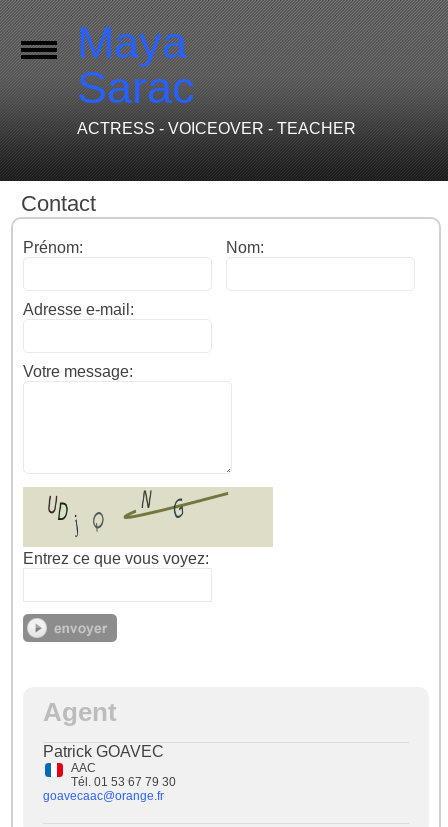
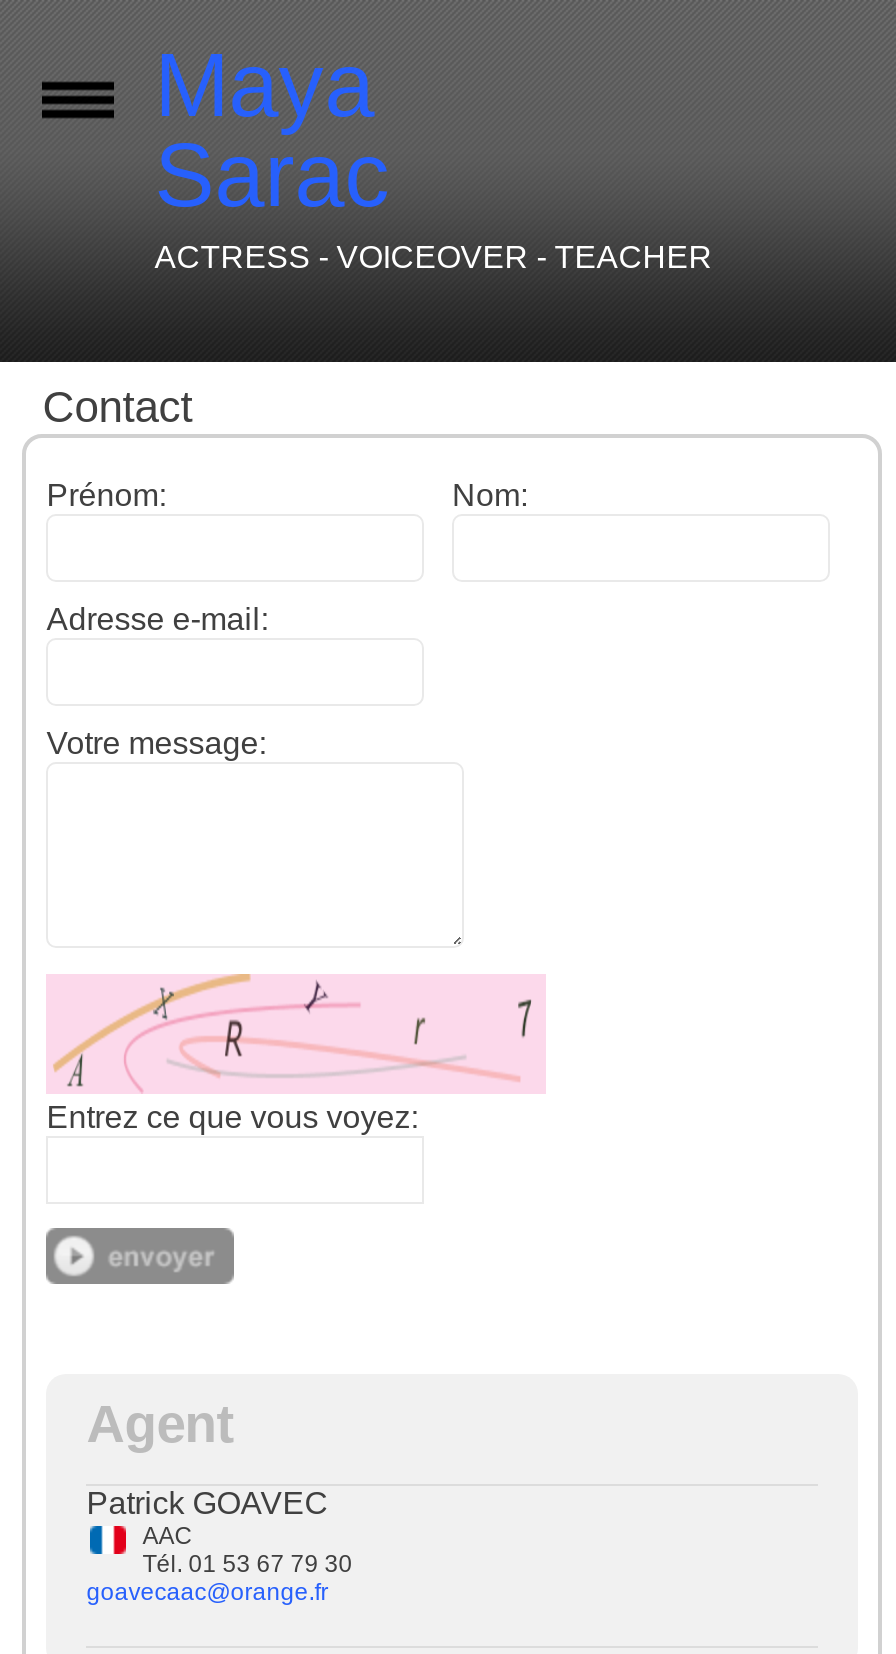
[24,488,272,546] [image] -> [50,974,542,1092] [image]

